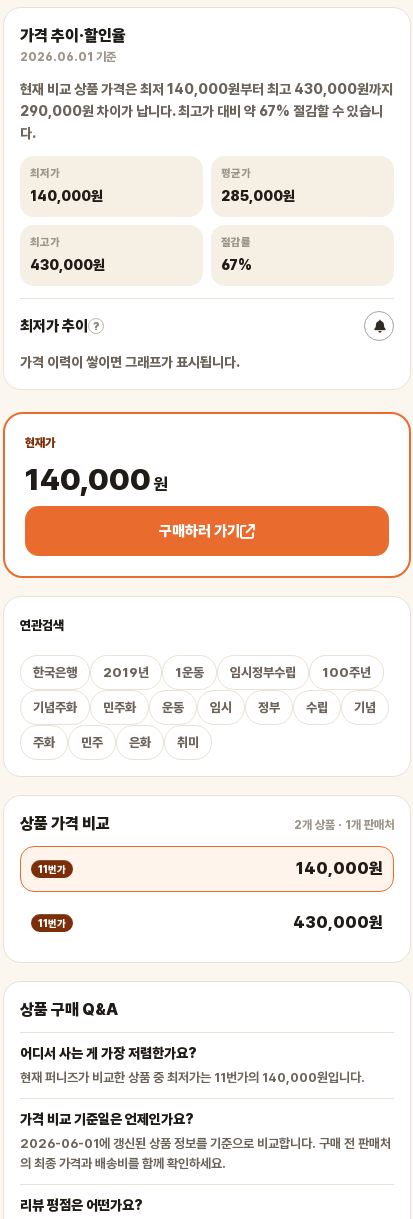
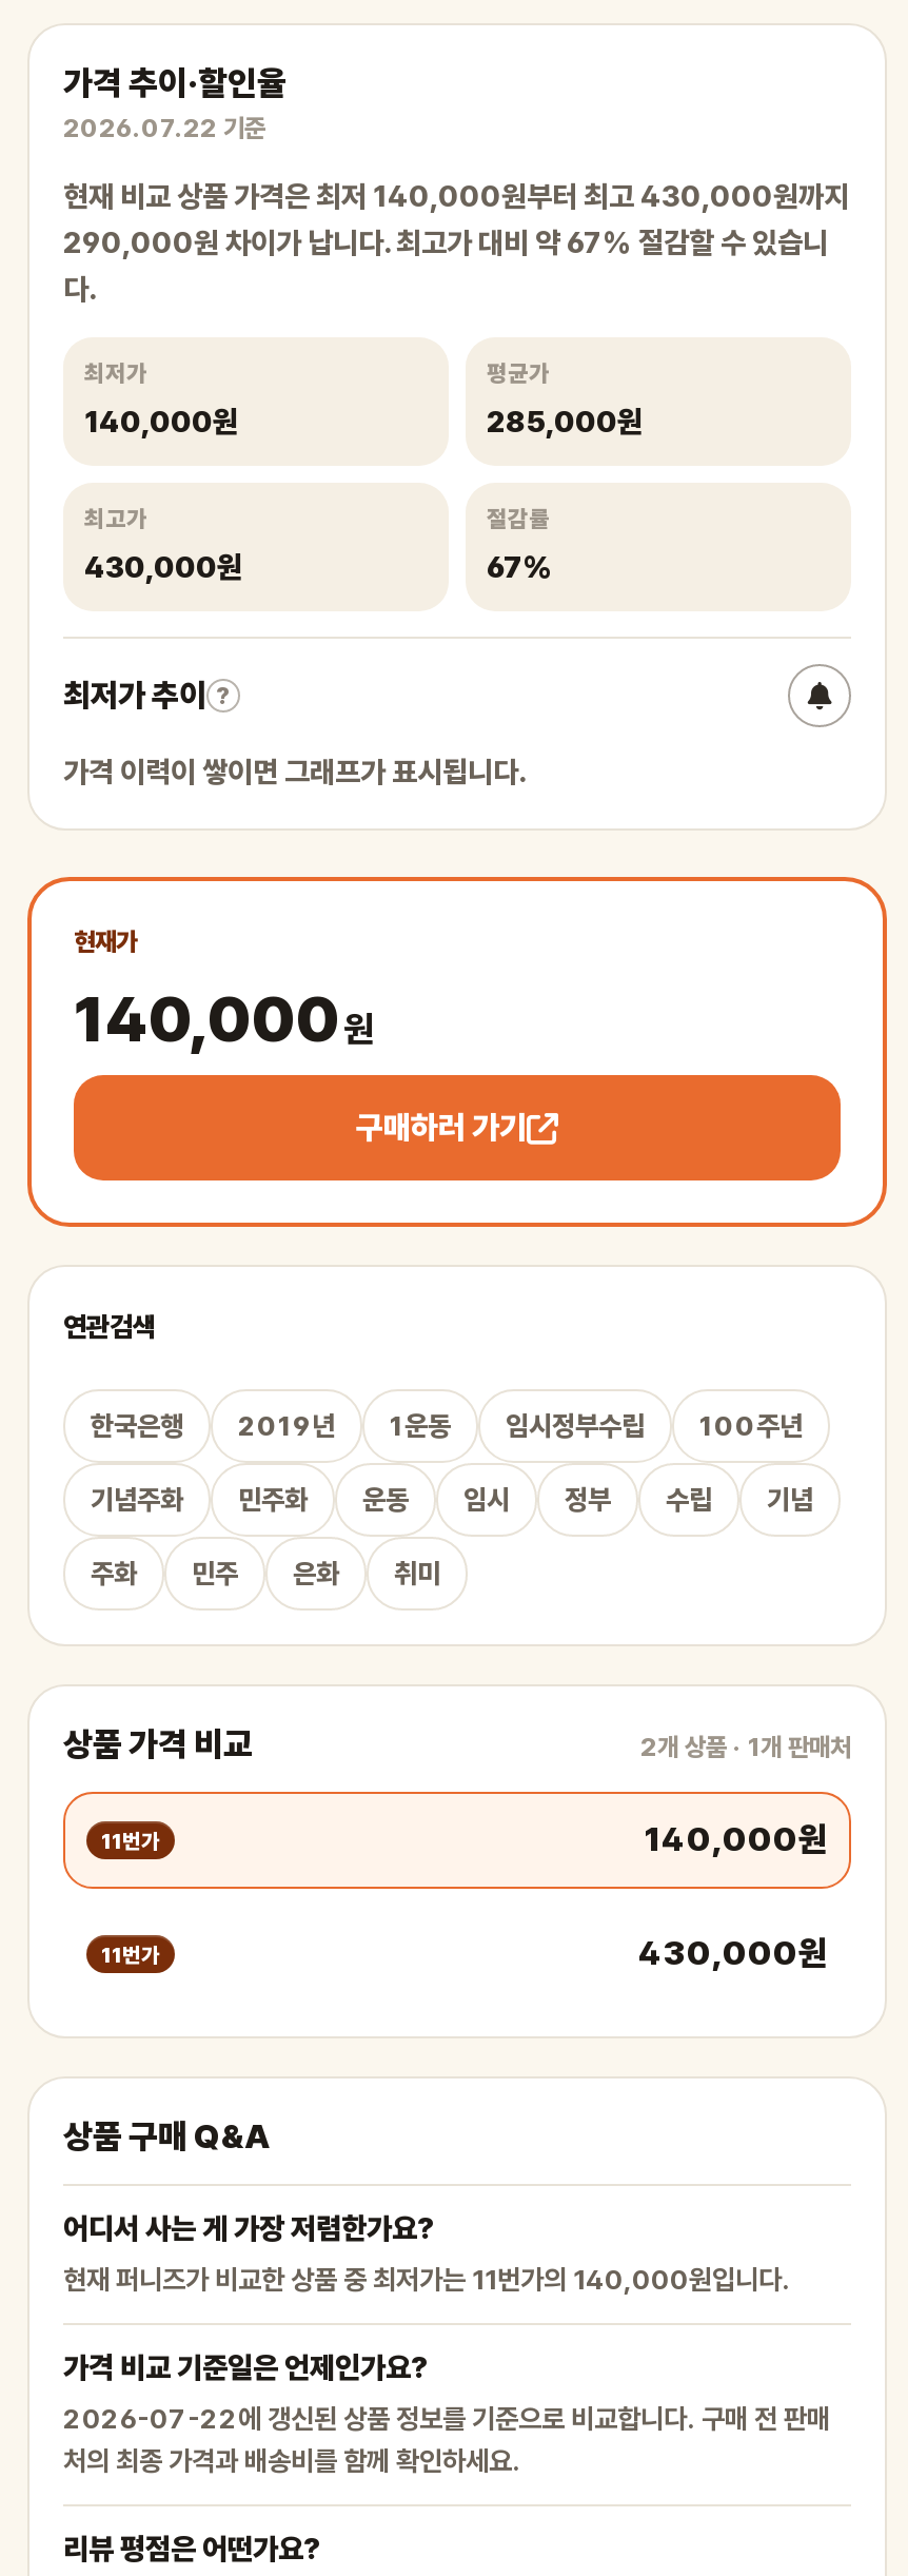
[20,50,116,64] 2026.06.01 기준 -> [63,114,265,143] 2026.07.22 기준
[20,1136,391,1151] 2026-06-01에 갱신된 상품 정보를 기준으로 비교합니다. 구매 전 판매처 -> [63,2403,830,2435] 2026-07-22에 갱신된 상품 정보를 기준으로 비교합니다. 구매 전 판매
[20,1156,226,1171] 의 최종 가격과 배송비를 함께 확인하세요. -> [63,2445,520,2477] 처의 최종 가격과 배송비를 함께 확인하세요.

